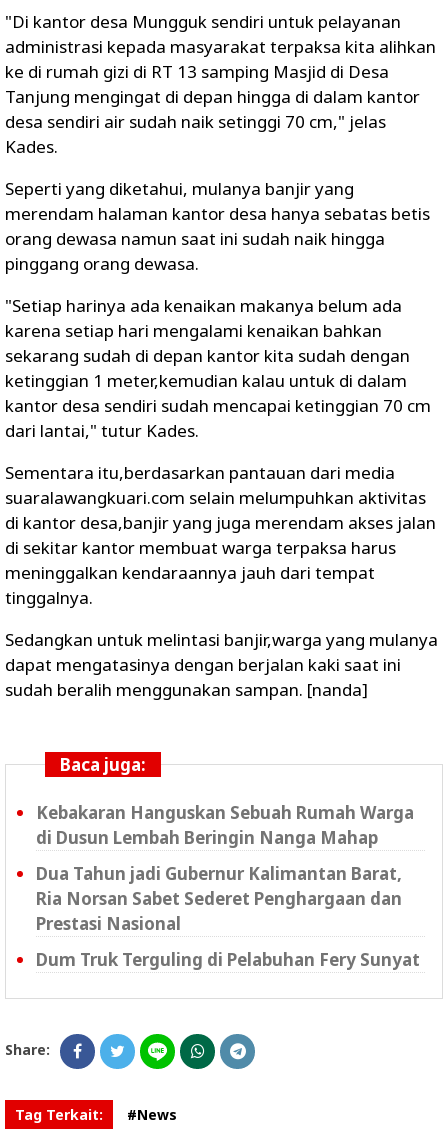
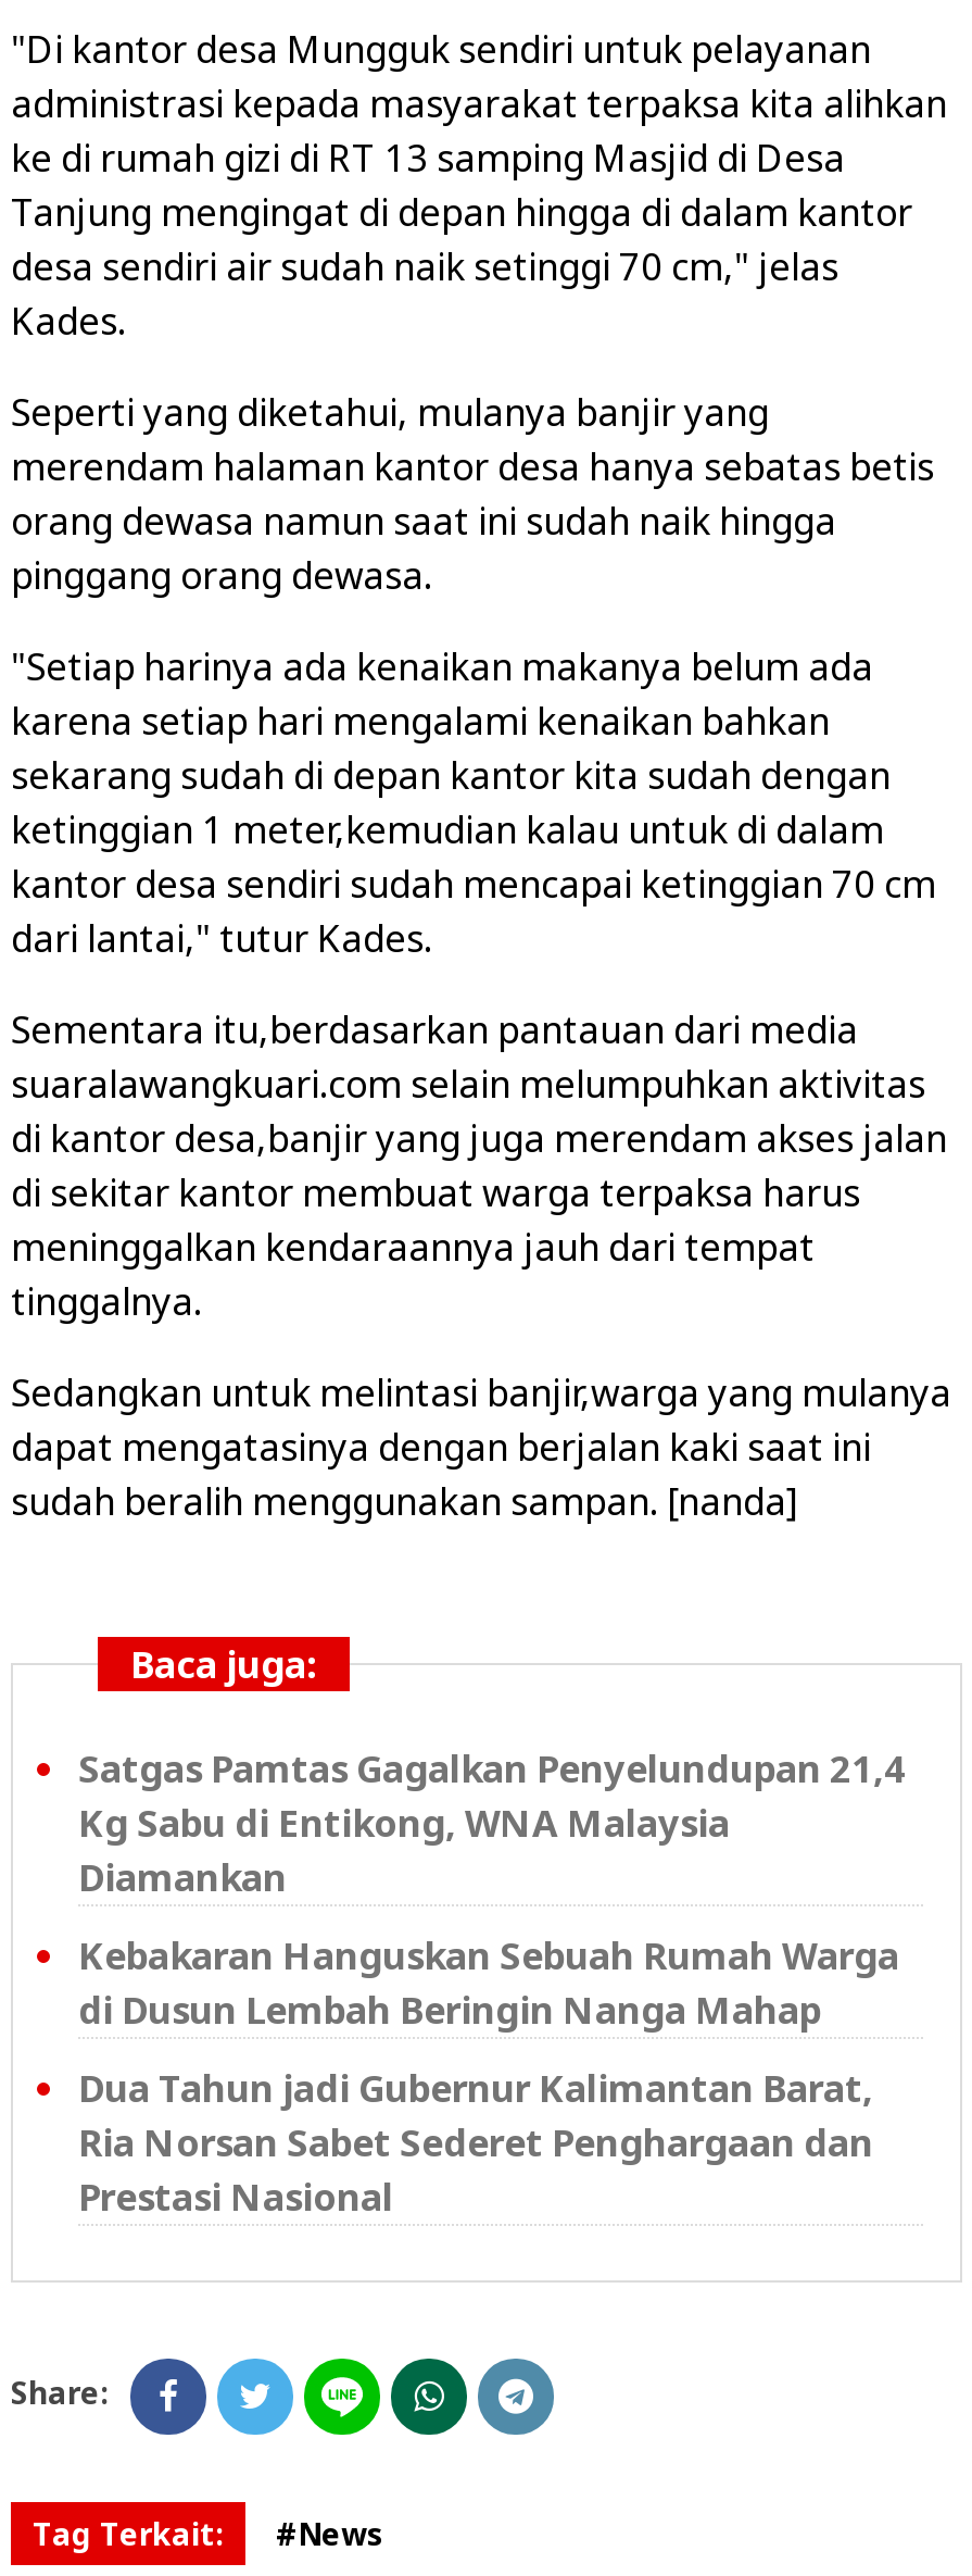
none -> [78,1743,906,1902] Satgas Pamtas Gagalkan Penyelundupan 21,4 | Kg Sabu di Entikong, WNA Malaysia | Diamankan
moved [36,801,414,935] -> [78,1930,899,2222]: Kebakaran Hanguskan Sebuah Rumah Warga | di Dusun Lembah Beringin Nanga Mahap | Dua Tahun jadi Gubernur Kalimantan Barat, | Ria Norsan Sabet Sederet Penghargaan dan | Prestasi Nasional
[36,948,420,971] Dum Truk Terguling di Pelabuhan Fery Sunyat -> none

